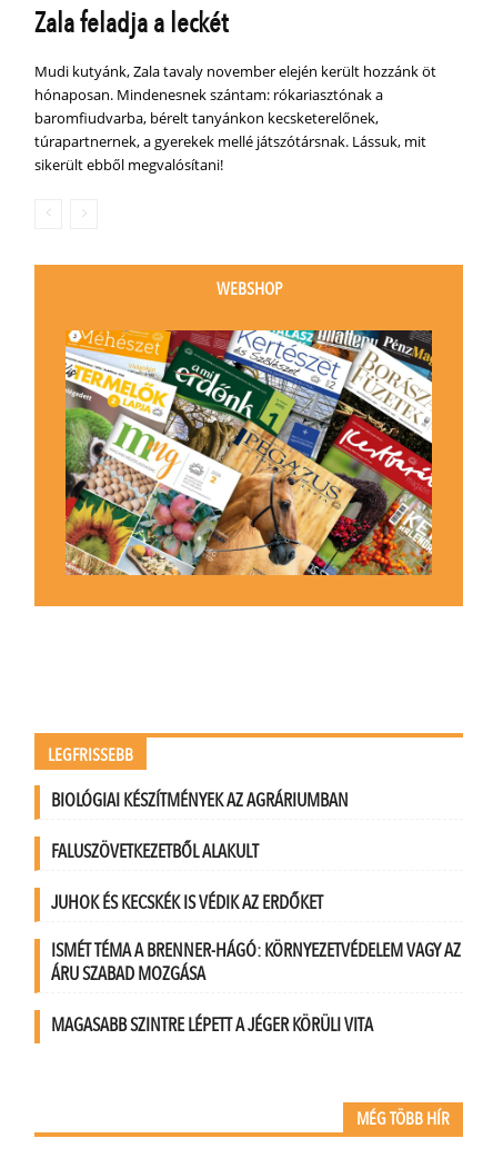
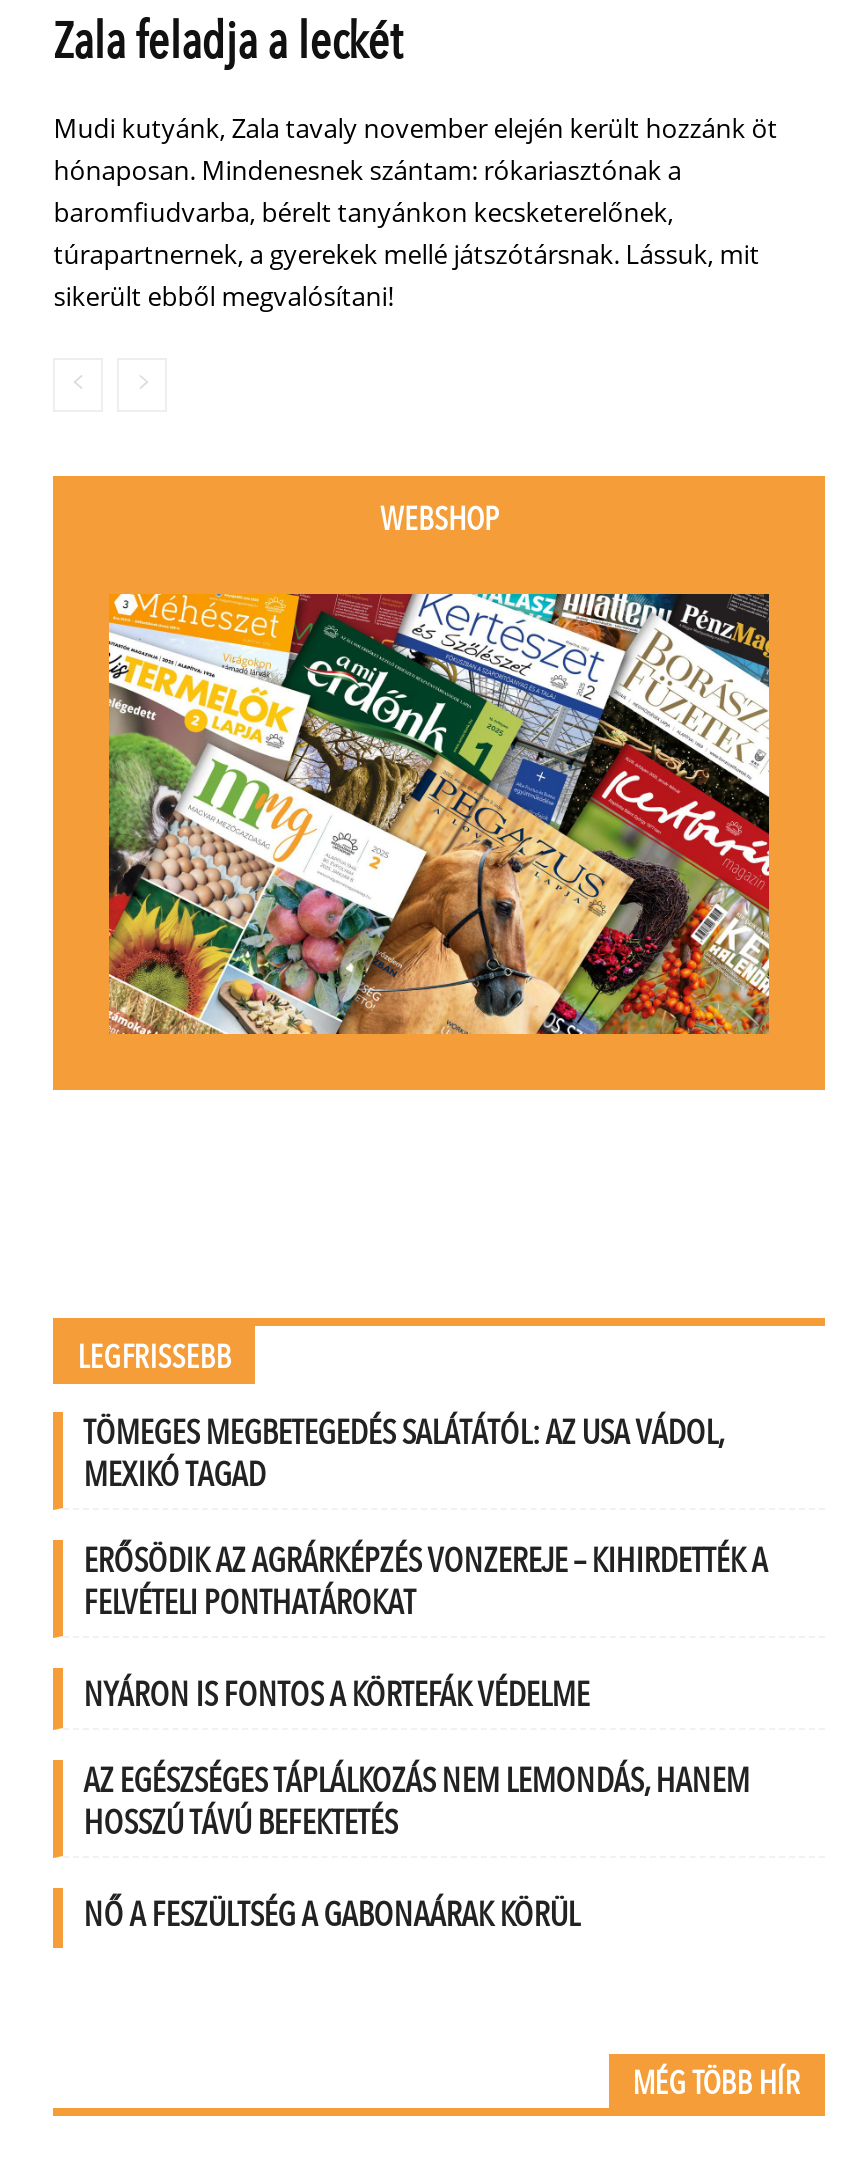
[51,788,349,813] BIOLÓGIAI KÉSZÍTMÉNYEK AZ AGRÁRIUMBAN -> [83,1411,723,1499] TÖMEGES MEGBETEGEDÉS SALÁTÁTÓL: AZ USA VÁDOL, | MEXIKÓ TAGAD
[51,839,259,865] FALUSZÖVETKEZETBŐL ALAKULT -> [83,1539,767,1627] ERŐSÖDIK AZ AGRÁRKÉPZÉS VONZEREJE – KIHIRDETTÉK A | FELVÉTELI PONTHATÁROKAT
[51,890,323,916] JUHOK ÉS KECSKÉK IS VÉDIK AZ ERDŐKET -> [83,1673,589,1719] NYÁRON IS FONTOS A KÖRTEFÁK VÉDELME
[51,938,461,987] ISMÉT TÉMA A BRENNER-HÁGÓ: KÖRNYEZETVÉDELEM VAGY AZ | ÁRU SZABAD MOZGÁSA -> [83,1759,749,1847] AZ EGÉSZSÉGES TÁPLÁLKOZÁS NEM LEMONDÁS, HANEM | HOSSZÚ TÁVÚ BEFEKTETÉS
[51,1013,373,1038] MAGASABB SZINTRE LÉPETT A JÉGER KÖRÜLI VITA -> [83,1893,579,1939] NŐ A FESZÜLTSÉG A GABONAÁRAK KÖRÜL

